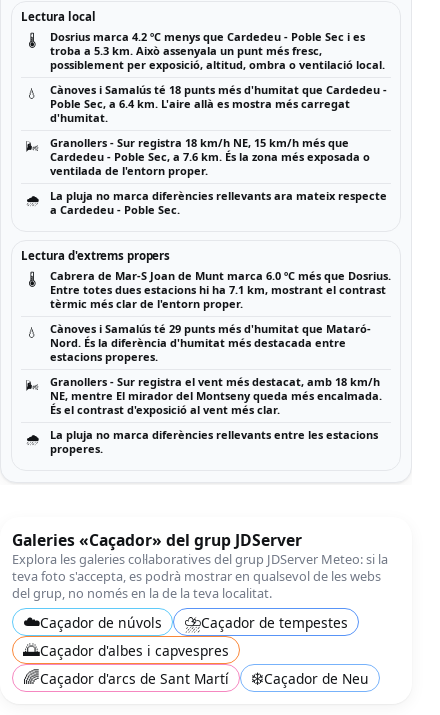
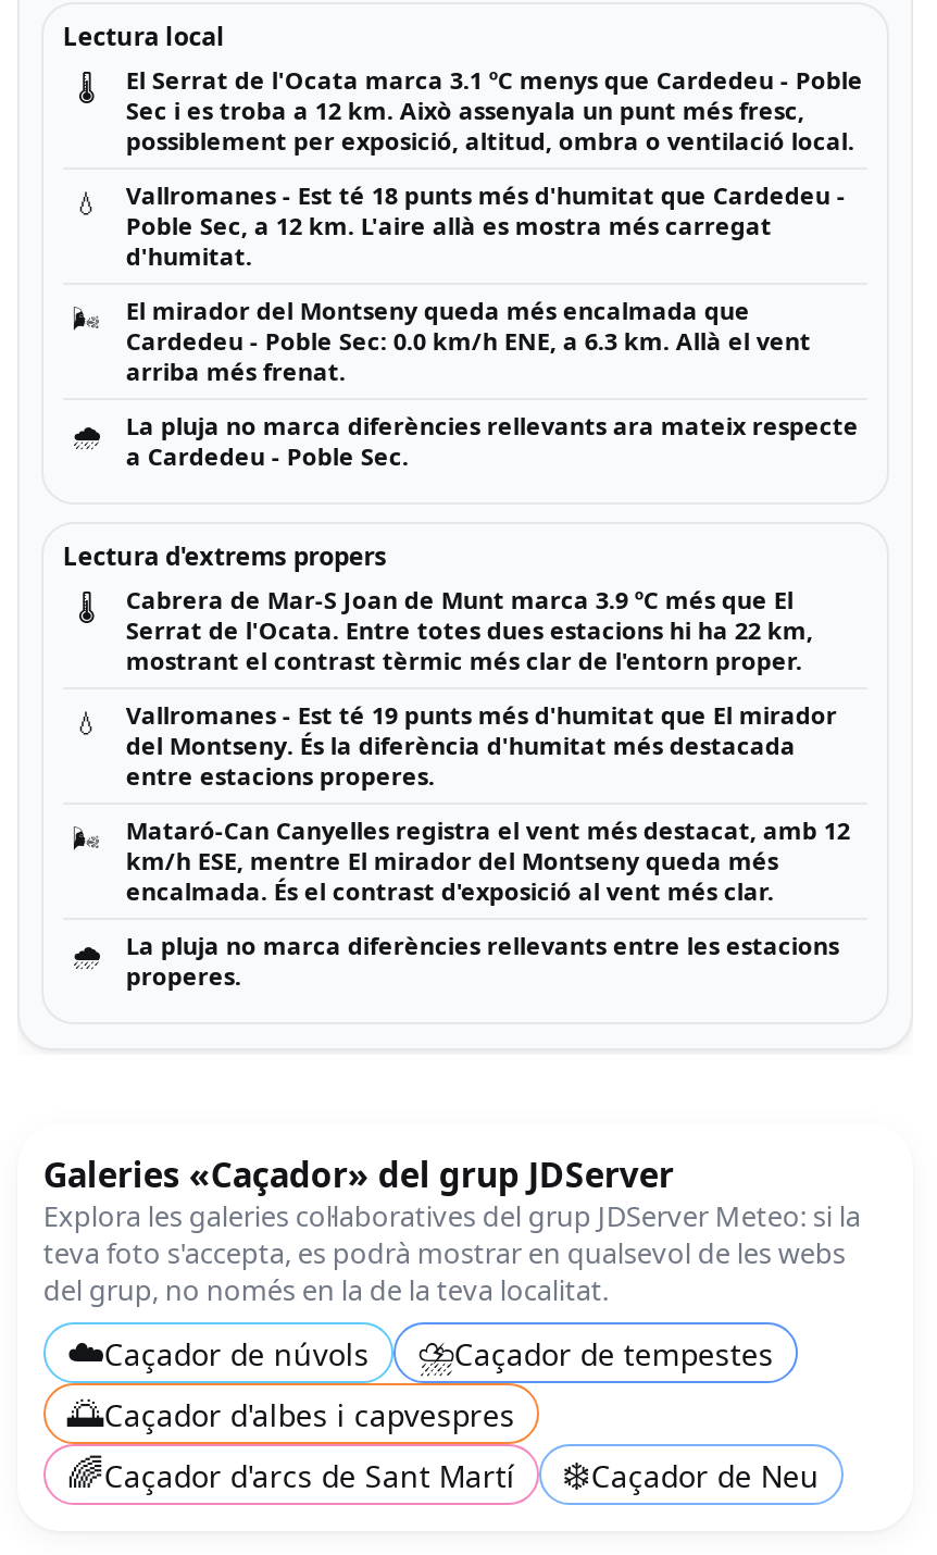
[50,29,365,58] Dosrius marca 4.2 ºC menys que Cardedeu - Poble Sec i es | troba a 5.3 km. Això assenyala un punt més fresc, -> [126,63,863,126] El Serrat de l'Ocata marca 3.1 ºC menys que Cardedeu - Poble | Sec i es troba a 12 km. Això assenyala un punt més fresc,
[50,82,387,97] Cànoves i Samalús té 18 punts més d'humitat que Cardedeu - -> [126,178,845,211] Vallromanes - Est té 18 punts més d'humitat que Cardedeu -
[50,96,350,111] Poble Sec, a 6.4 km. L'aire allà es mostra més carregat -> [126,209,772,241] Poble Sec, a 12 km. L'aire allà es mostra més carregat
[50,135,370,178] Granollers - Sur registra 18 km/h NE, 15 km/h més que | Cardedeu - Poble Sec, a 7.6 km. És la zona més exposada o | ventilada de l'entorn proper. -> [126,294,811,387] El mirador del Montseny queda més encalmada que | Cardedeu - Poble Sec: 0.0 km/h ENE, a 6.3 km. Allà el vent | arriba més frenat.
[50,268,391,311] Cabrera de Mar-S Joan de Munt marca 6.0 ºC més que Dosrius. | Entre totes dues estacions hi ha 7.1 km, mostrant el contrast | tèrmic més clar de l'entorn proper. -> [126,583,813,676] Cabrera de Mar-S Joan de Munt marca 3.9 ºC més que El | Serrat de l'Ocata. Entre totes dues estacions hi ha 22 km, | mostrant el contrast tèrmic més clar de l'entorn proper.
[50,321,371,364] Cànoves i Samalús té 29 punts més d'humitat que Mataró- | Nord. És la diferència d'humitat més destacada entre | estacions properes. -> [126,698,837,792] Vallromanes - Est té 19 punts més d'humitat que El mirador | del Montseny. És la diferència d'humitat més destacada | entre estacions properes.
[50,374,382,417] Granollers - Sur registra el vent més destacat, amb 18 km/h | NE, mentre El mirador del Montseny queda més encalmada. | És el contrast d'exposició al vent més clar. -> [126,813,850,907] Mataró-Can Canyelles registra el vent més destacat, amb 12 | km/h ESE, mentre El mirador del Montseny queda més | encalmada. És el contrast d'exposició al vent més clar.

